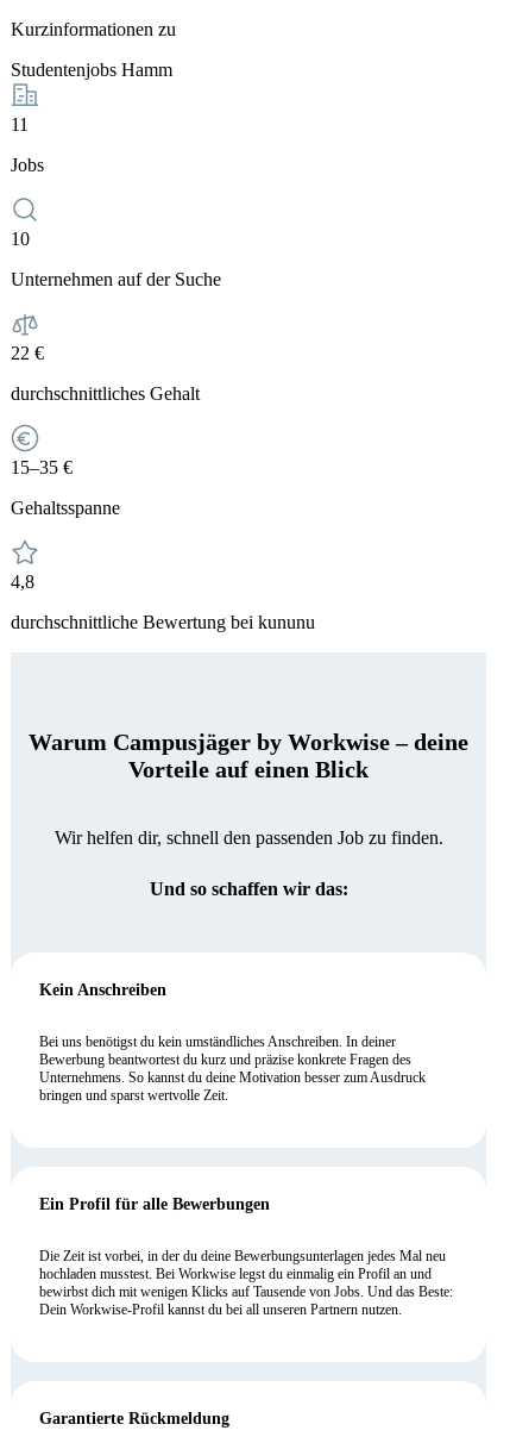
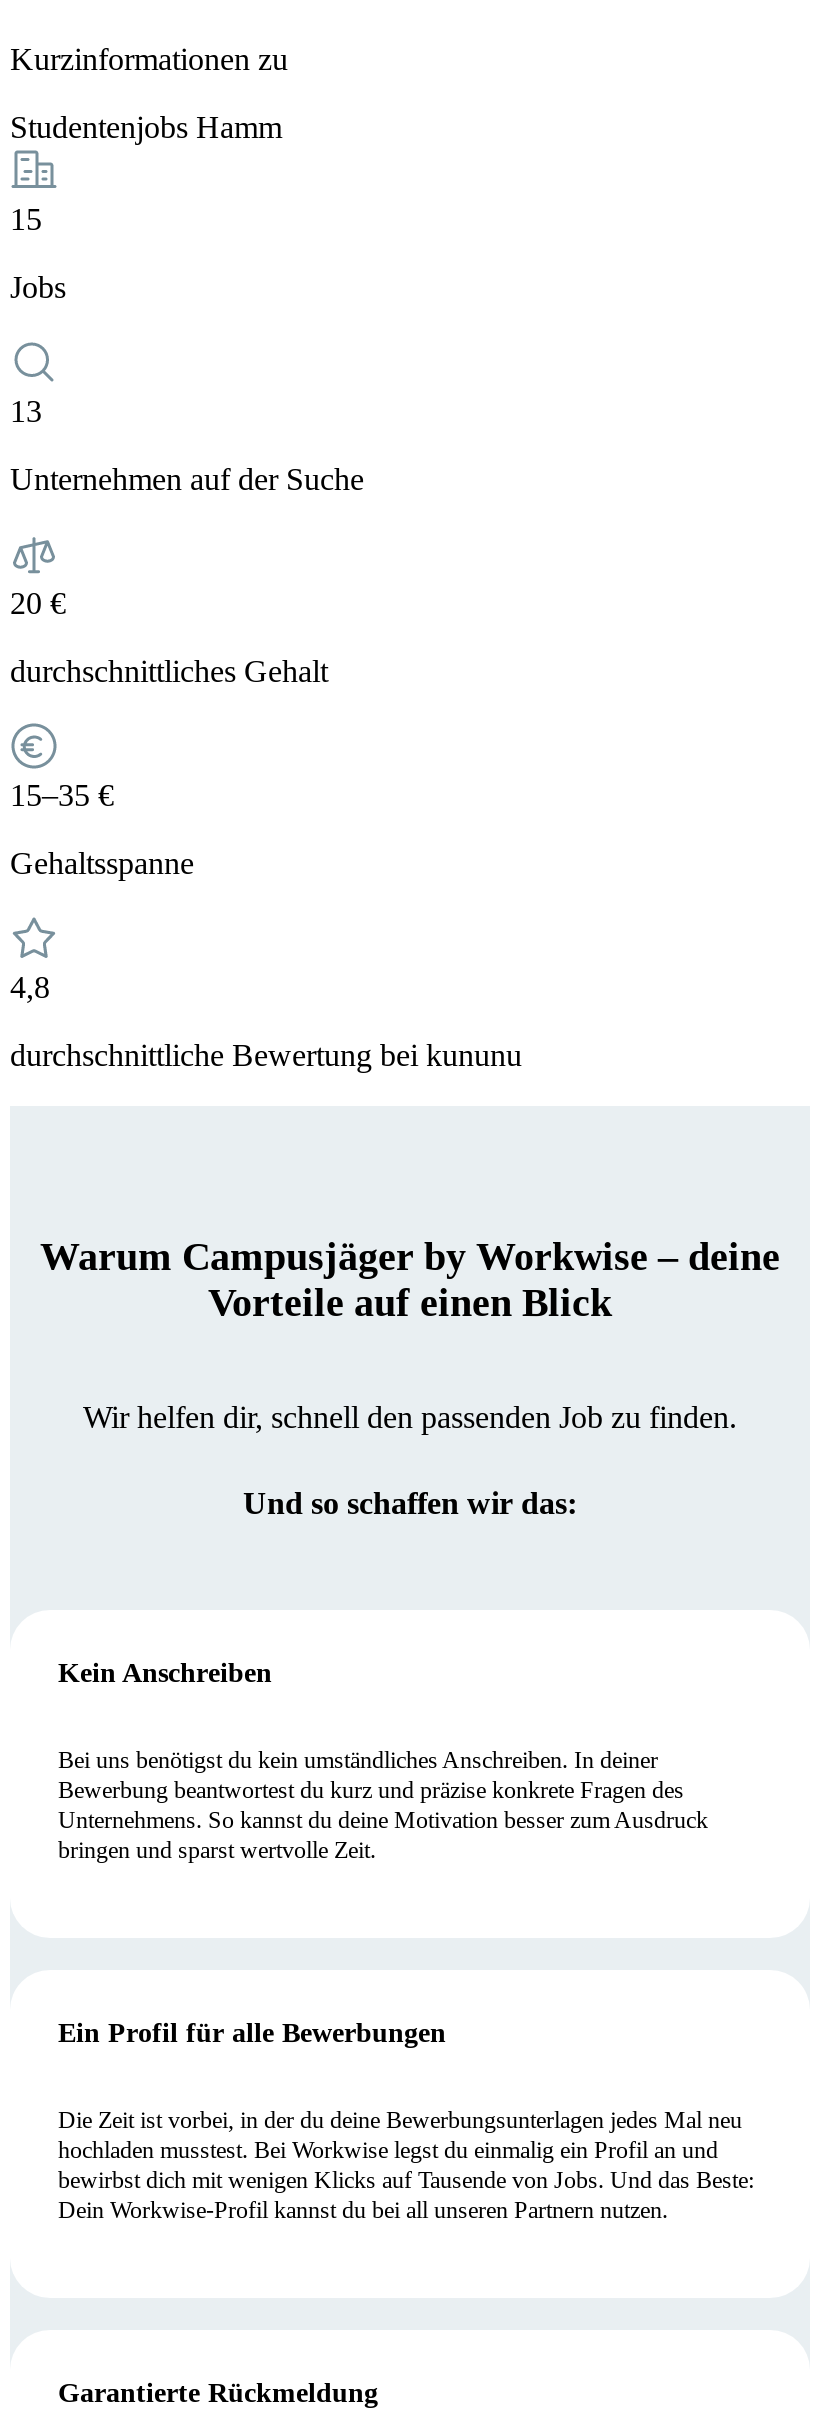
[11,115,29,135] 11 -> [10,202,42,236] 15
[11,229,30,249] 10 -> [10,394,42,428] 13
[11,343,44,363] 22 € -> [10,586,66,620] 20 €

